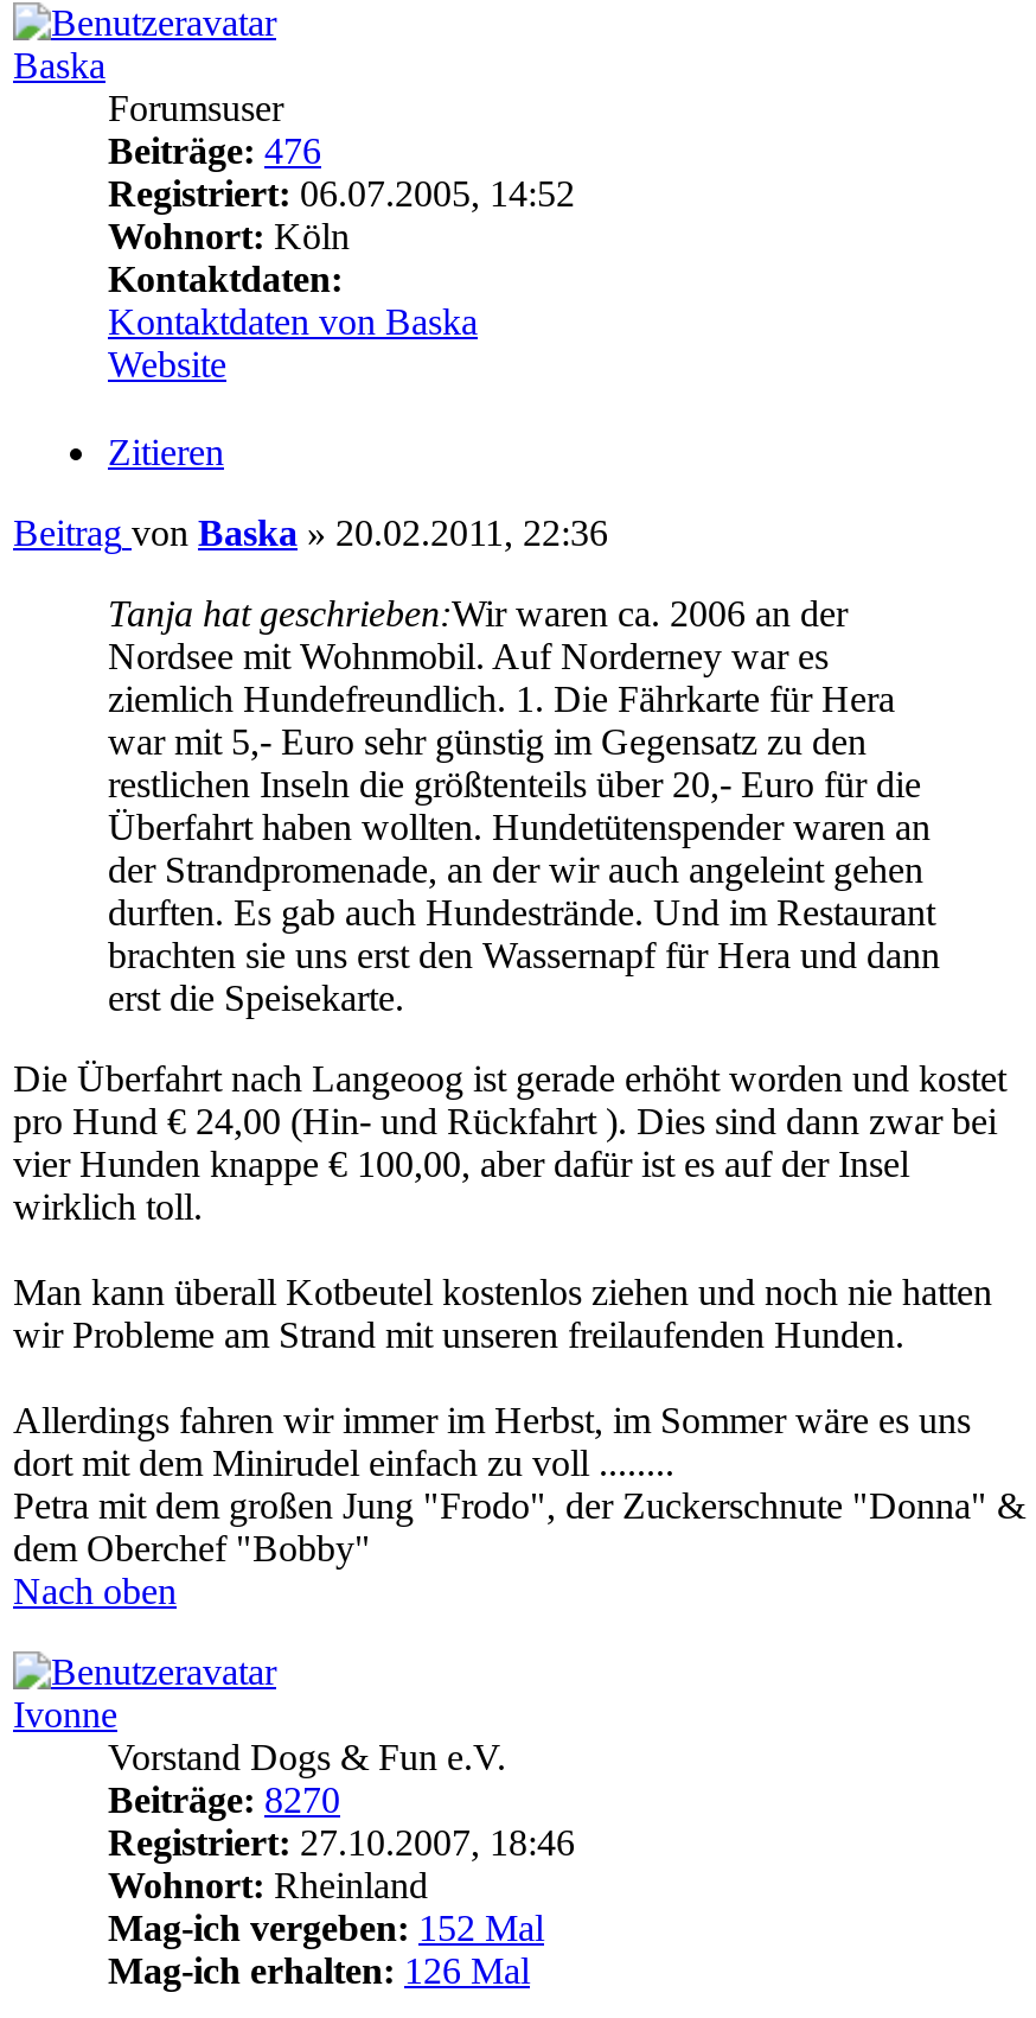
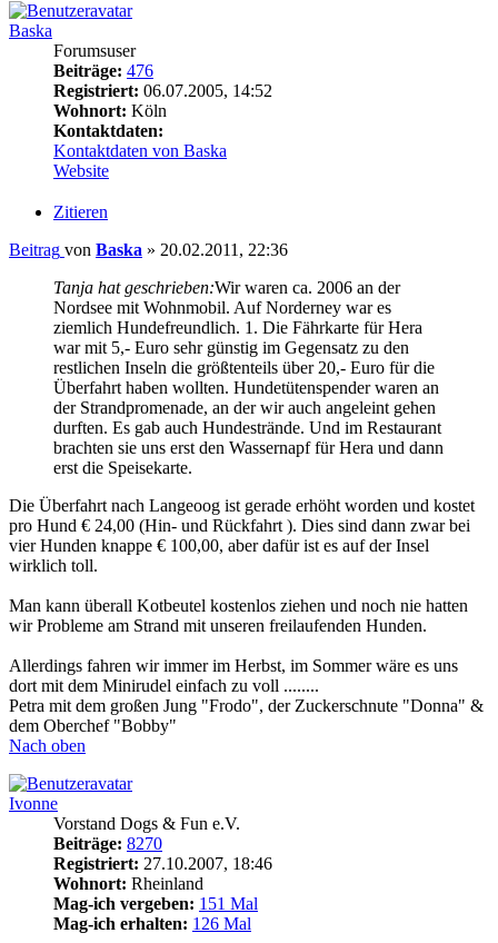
[108,1907,544,1947] Mag-ich vergeben: 152 Mal -> [53,894,258,913] Mag-ich vergeben: 151 Mal

